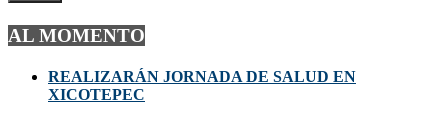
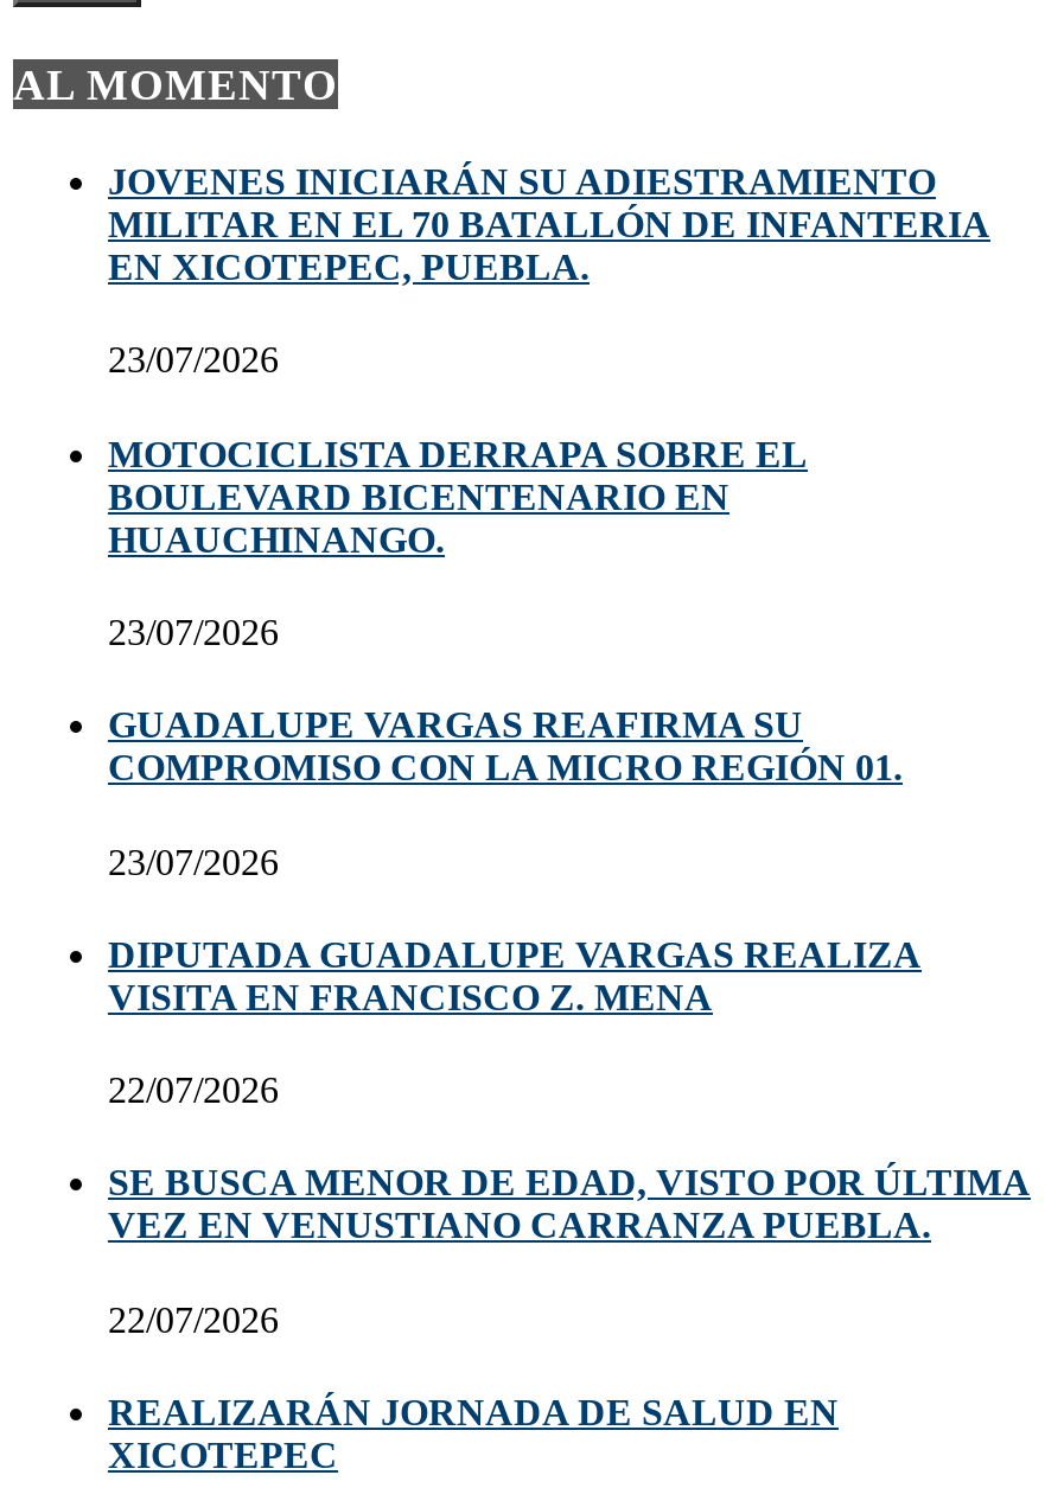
none -> [108,162,1031,1339] JOVENES INICIARÁN SU ADIESTRAMIENTO | MILITAR EN EL 70 BATALLÓN DE INFANTERIA | EN XICOTEPEC, PUEBLA. | 23/07/2026 | MOTOCICLISTA DERRAPA SOBRE EL | BOULEVARD BICENTENARIO EN | HUAUCHINANGO. | 23/07/2026 | GUADALUPE VARGAS REAFIRMA SU | COMPROMISO CON LA MICRO REGIÓN 01. | 23/07/2026 | DIPUTADA GUADALUPE VARGAS REALIZA | VISITA EN FRANCISCO Z. MENA | 22/07/2026 | SE BUSCA MENOR DE EDAD, VISTO POR ÚLTIMA | VEZ EN VENUSTIANO CARRANZA PUEBLA. | 22/07/2026

